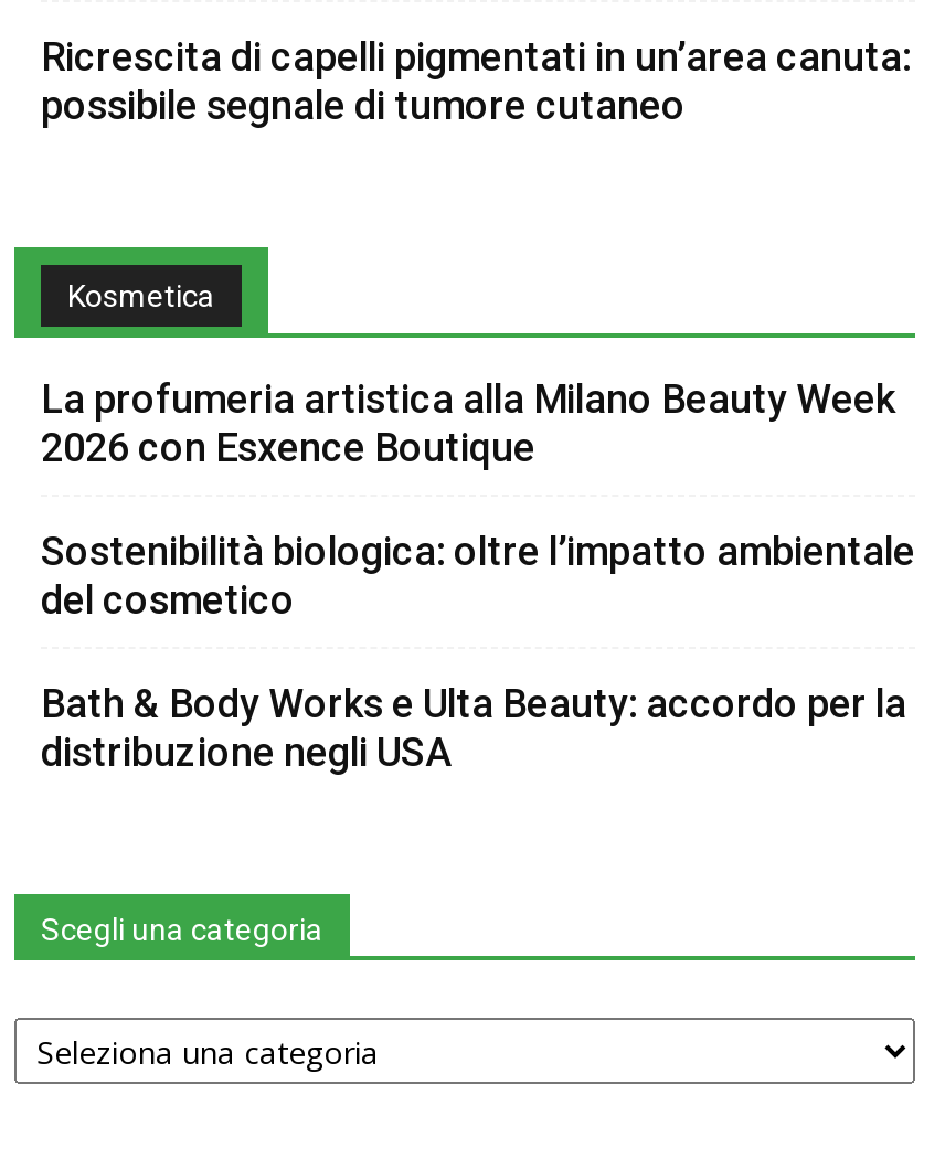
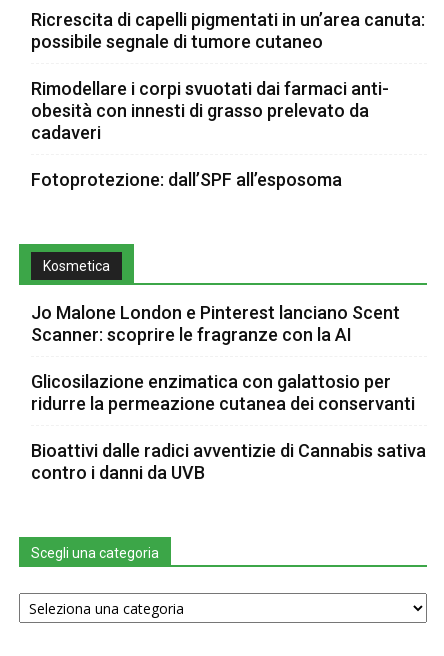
none -> [31,78,389,190] Rimodellare i corpi svuotati dai farmaci anti- | obesità con innesti di grasso prelevato da | cadaveri | Fotoprotezione: dall’SPF all’esposoma
[41,376,895,471] La profumeria artistica alla Milano Beauty Week | 2026 con Esxence Boutique -> [31,302,400,345] Jo Malone London e Pinterest lanciano Scent | Scanner: scoprire le fragranze con la AI
[41,528,915,623] Sostenibilità biologica: oltre l’impatto ambientale | del cosmetico -> [31,371,415,414] Glicosilazione enzimatica con galattosio per | ridurre la permeazione cutanea dei conservanti
[41,680,906,775] Bath & Body Works e Ulta Beauty: accordo per la | distribuzione negli USA -> [31,440,426,483] Bioattivi dalle radici avventizie di Cannabis sativa | contro i danni da UVB

